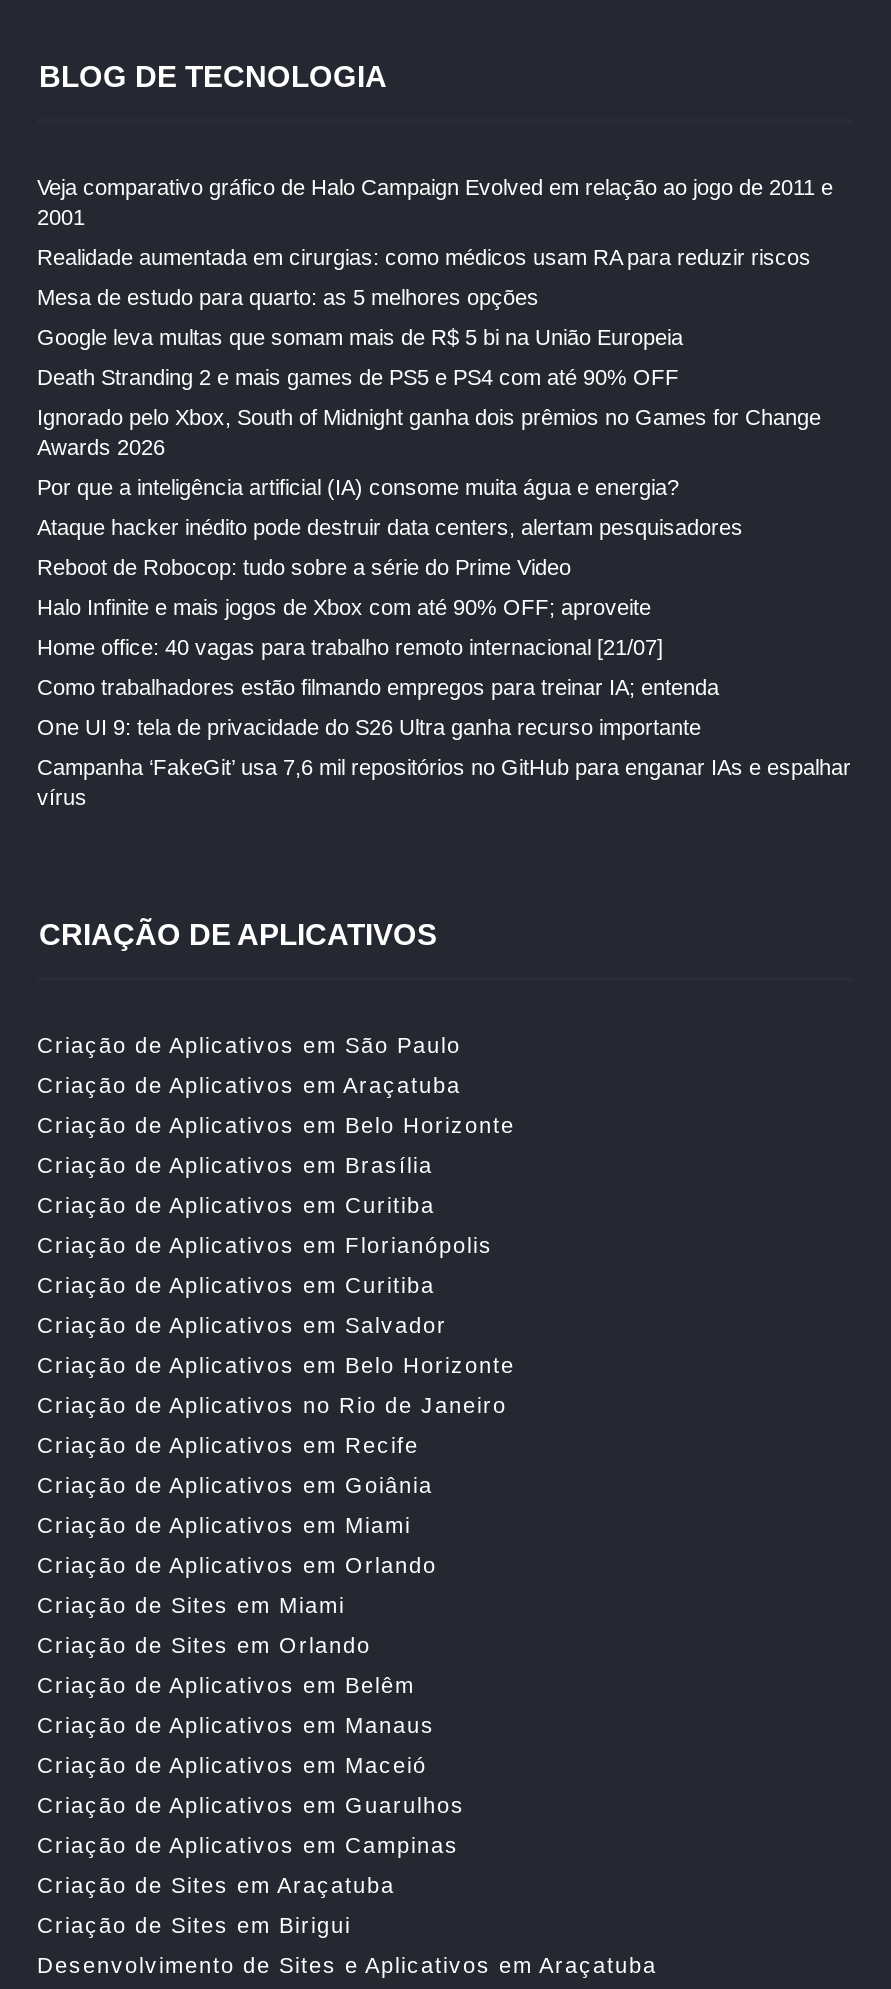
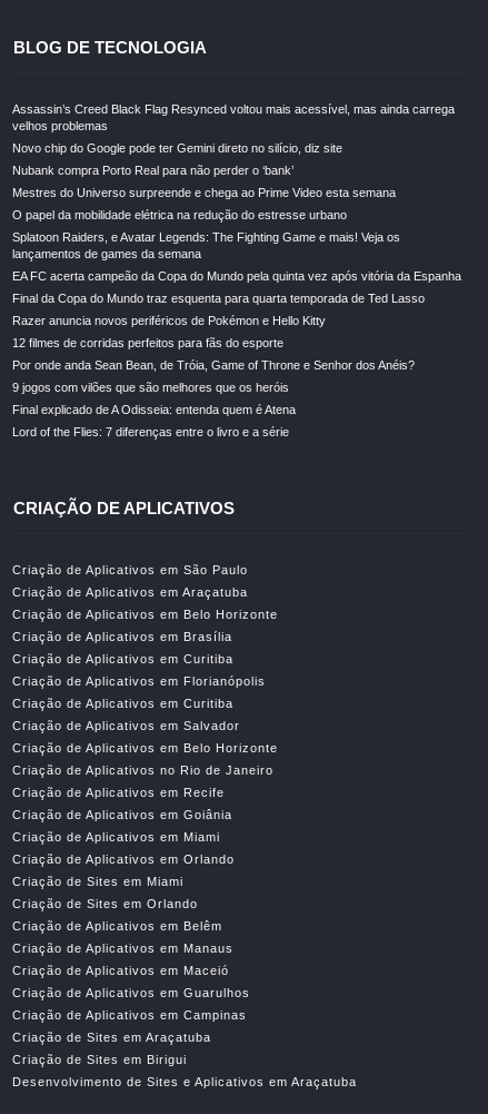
[37,175,833,229] Veja comparativo gráfico de Halo Campaign Evolved em relação ao jogo de 2011 e | 2001 -> [12,102,455,132] Assassin’s Creed Black Flag Resynced voltou mais acessível, mas ainda carrega | velhos problemas
[37,245,811,269] Realidade aumentada em cirurgias: como médicos usam RA para reduzir riscos -> [12,141,342,155] Novo chip do Google pode ter Gemini direto no silício, diz site
[37,285,539,309] Mesa de estudo para quarto: as 5 melhores opções -> [12,164,293,177] Nubank compra Porto Real para não perder o ‘bank’
[37,325,683,349] Google leva multas que somam mais de R$ 5 bi na União Europeia -> [12,186,396,199] Mestres do Universo surpreende e chega ao Prime Video esta semana
[37,365,679,389] Death Stranding 2 e mais games de PS5 e PS4 com até 90% OFF -> [12,208,347,221] O papel da mobilidade elétrica na redução do estresse urbano
[37,405,821,459] Ignorado pelo Xbox, South of Midnight ganha dois prêmios no Games for Change | Awards 2026 -> [12,230,400,260] Splatoon Raiders, e Avatar Legends: The Fighting Game e mais! Veja os | lançamentos de games da semana
[37,475,679,499] Por que a inteligência artificial (IA) consome muita água e energia? -> [12,269,461,283] EA FC acerta campeão da Copa do Mundo pela quinta vez após vitória da Espanha
[37,515,743,539] Ataque hacker inédito pode destruir data centers, alertam pesquisadores -> [12,292,425,305] Final da Copa do Mundo traz esquenta para quarta temporada de Ted Lasso
[37,555,571,579] Reboot de Robocop: tudo sobre a série do Prime Video -> [12,314,326,327] Razer anuncia novos periféricos de Pokémon e Hello Kitty
[37,595,651,619] Halo Infinite e mais jogos de Xbox com até 90% OFF; aproveite -> [12,336,283,349] 12 filmes de corridas perfeitos para fãs do esporte
[37,635,663,659] Home office: 40 vagas para trabalho remoto internacional [21/07] -> [12,358,415,372] Por onde anda Sean Bean, de Tróia, Game of Throne e Senhor dos Anéis?
[37,675,719,699] Como trabalhadores estão filmando empregos para treinar IA; entenda -> [12,381,289,394] 9 jogos com vilões que são melhores que os heróis
[37,715,701,739] One UI 9: tela de privacidade do S26 Ultra ganha recurso importante -> [12,403,296,416] Final explicado de A Odisseia: entenda quem é Atena
[37,755,851,809] Campanha ‘FakeGit’ usa 7,6 mil repositórios no GitHub para enganar IAs e espalhar | vírus -> [12,425,289,438] Lord of the Flies: 7 diferenças entre o livro e a série

